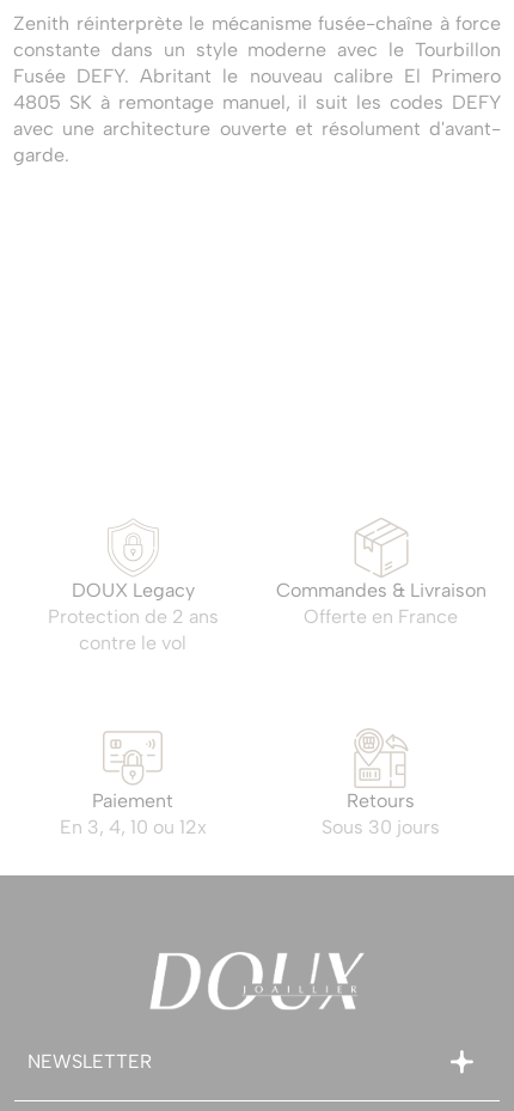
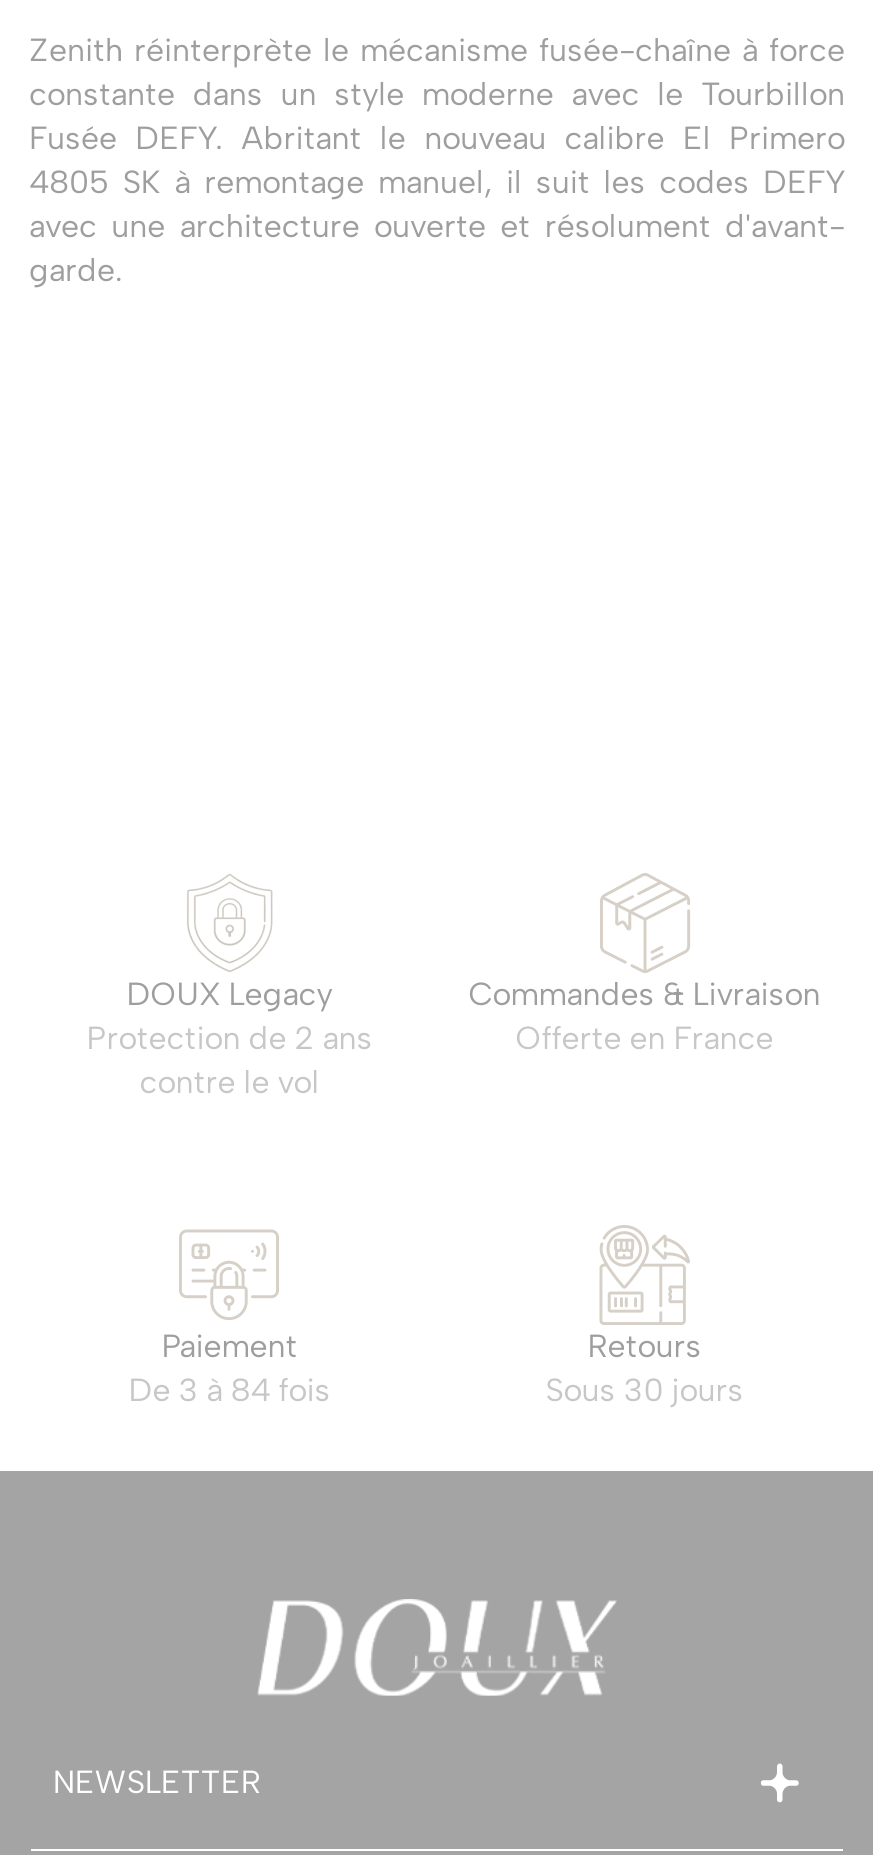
[59,815,206,838] En 3, 4, 10 ou 12x -> [128,1370,330,1408] De 3 à 84 fois

